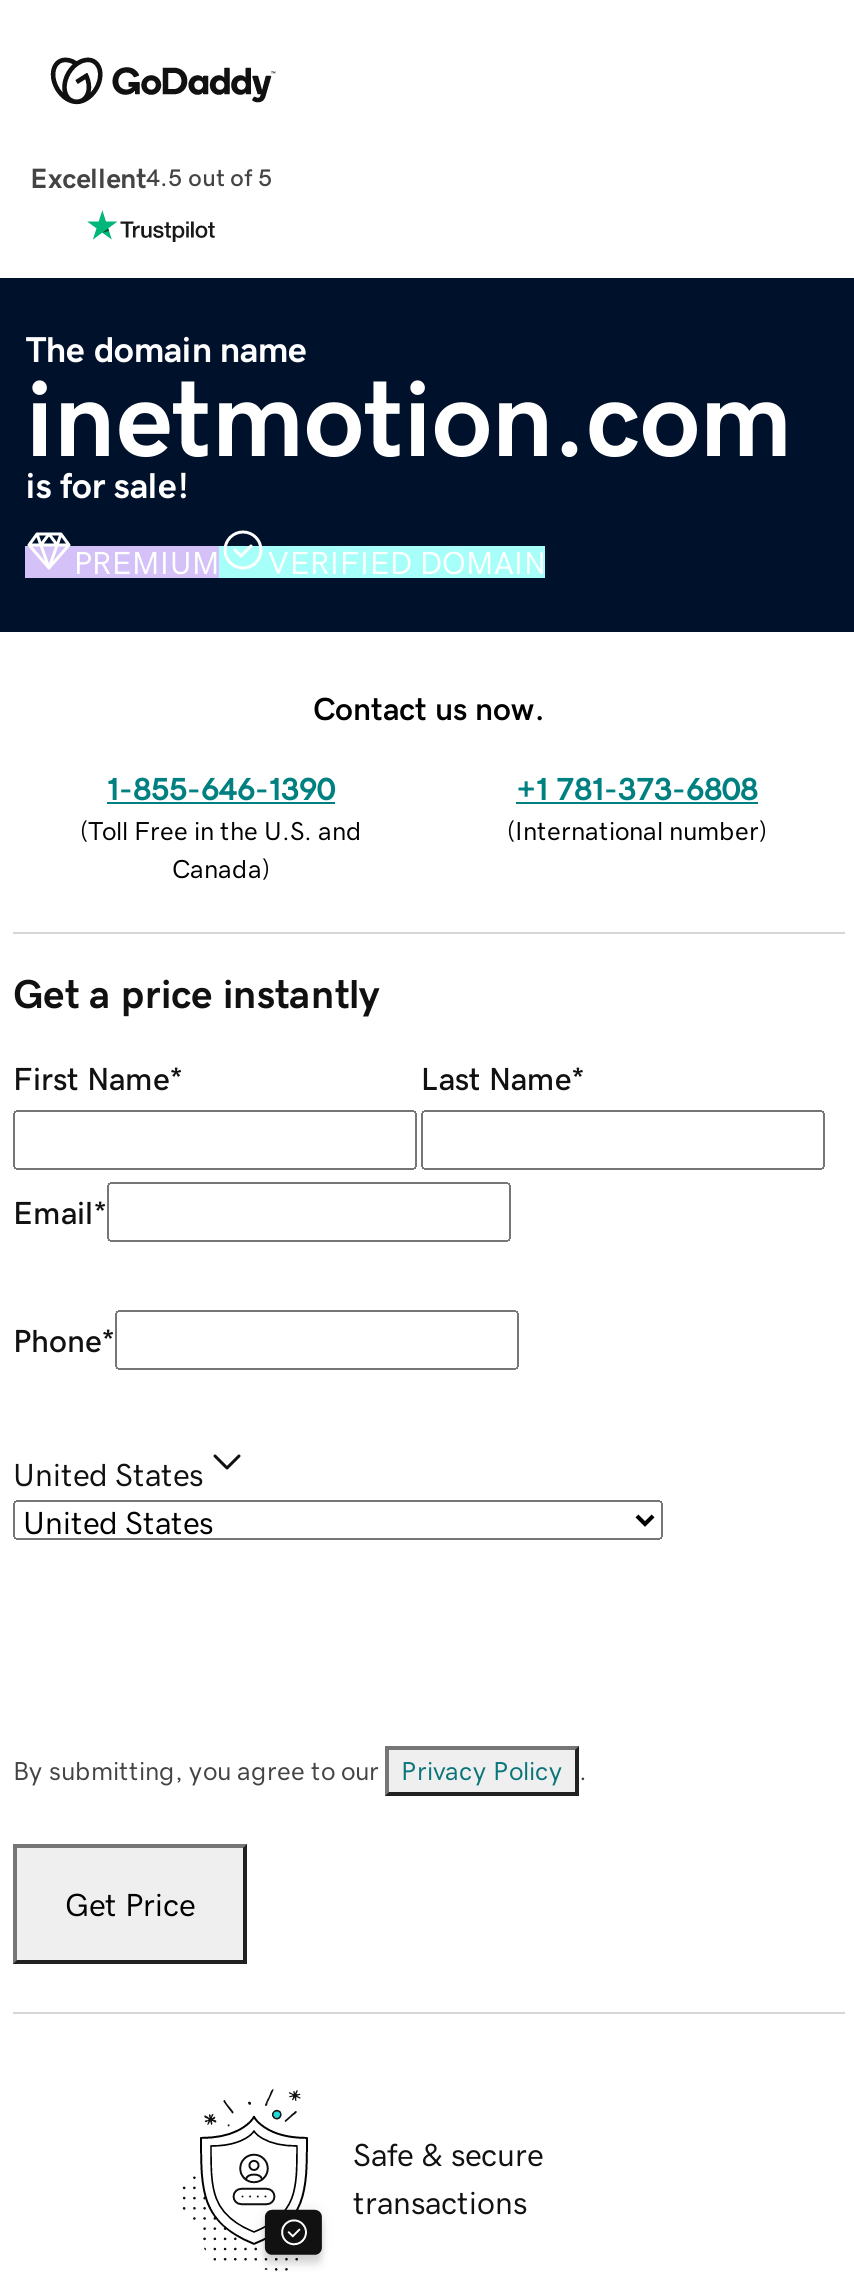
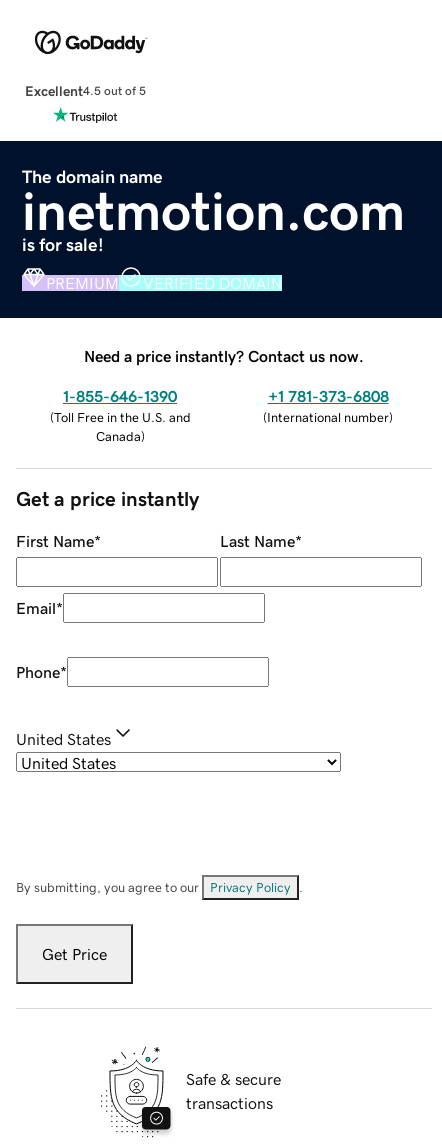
[313,691,545,723] Contact us now. -> [84,348,364,364] Need a price instantly? Contact us now.

